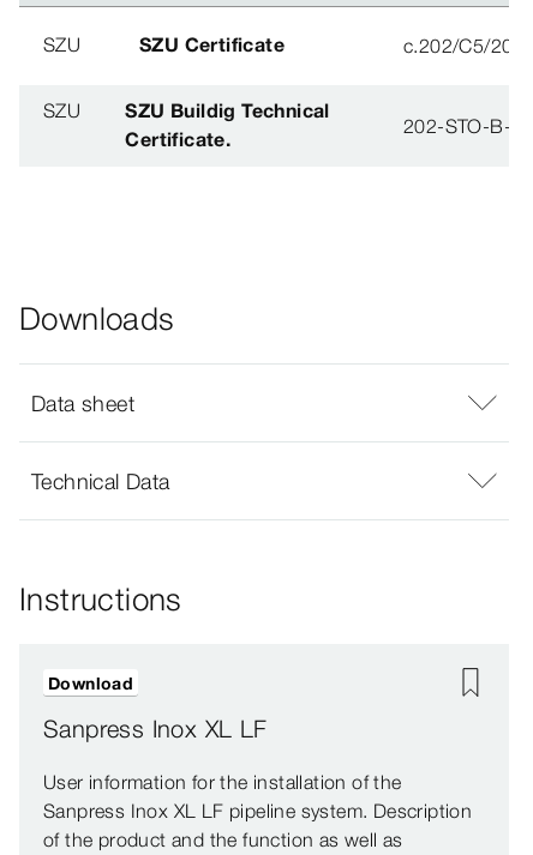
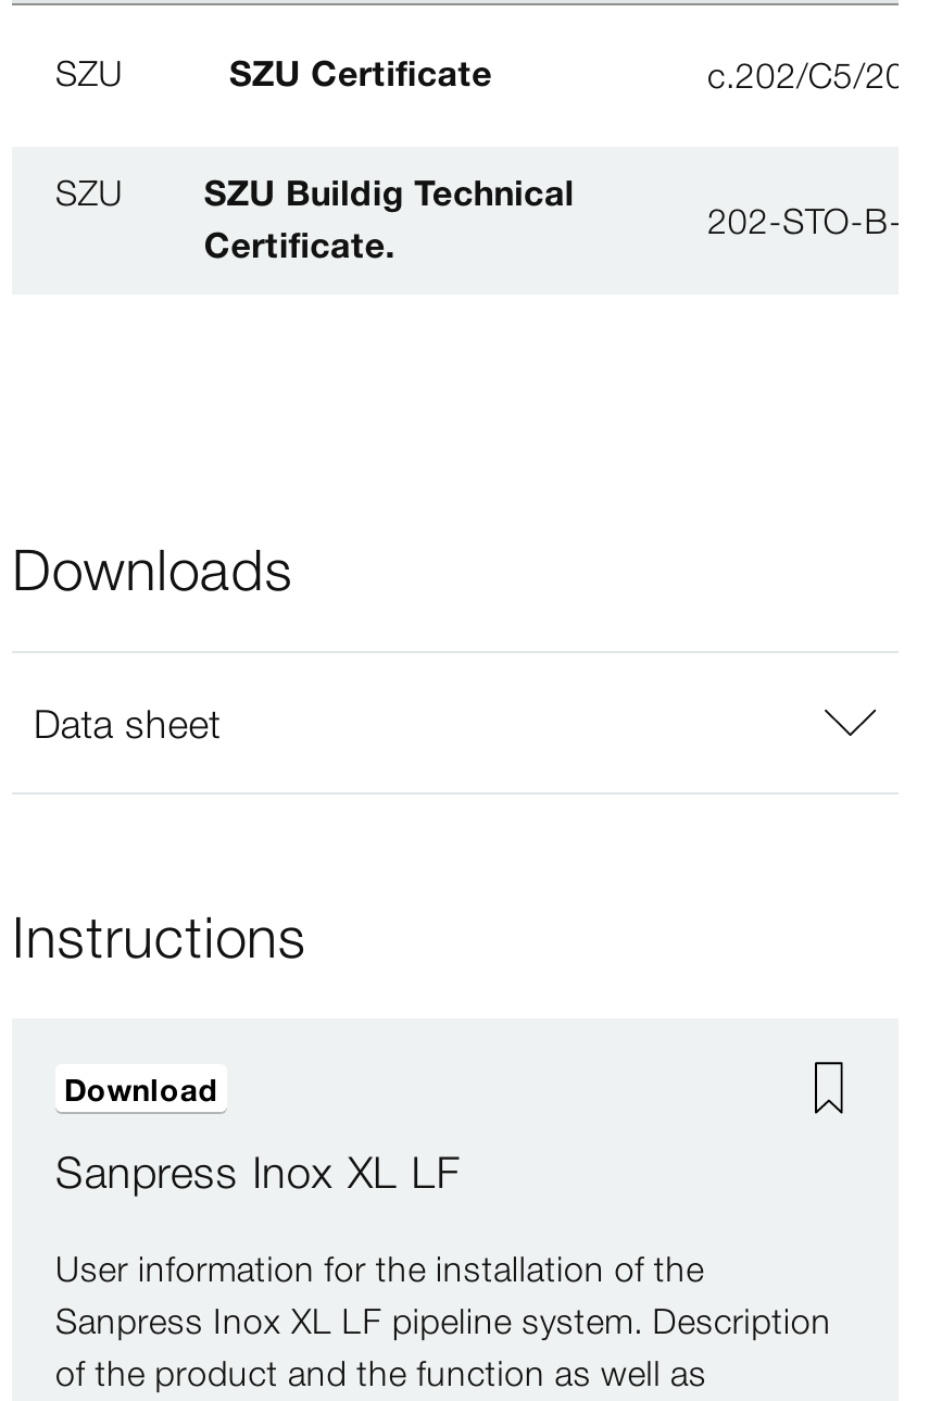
[31,467,170,495] Technical Data -> none

